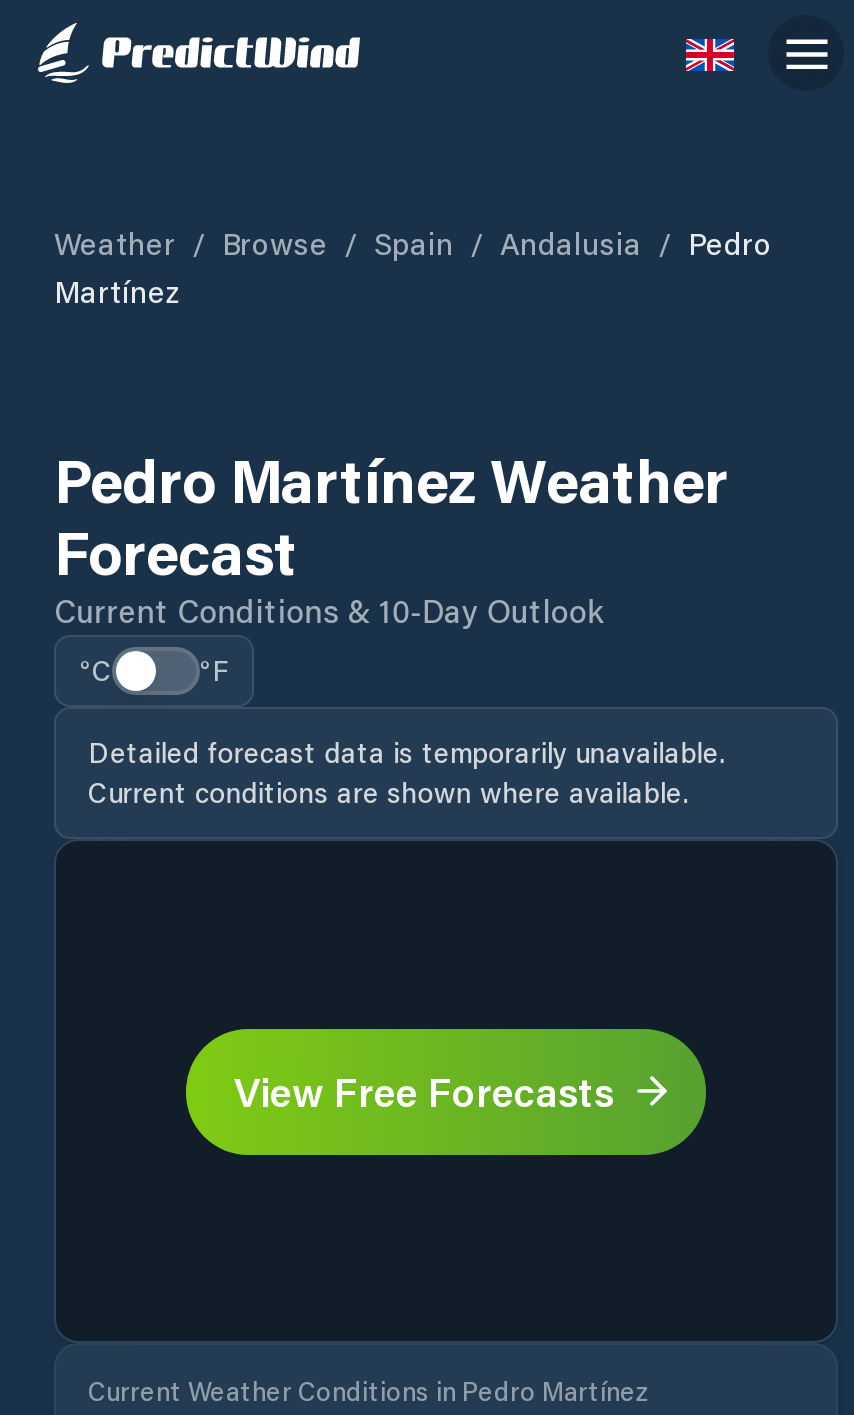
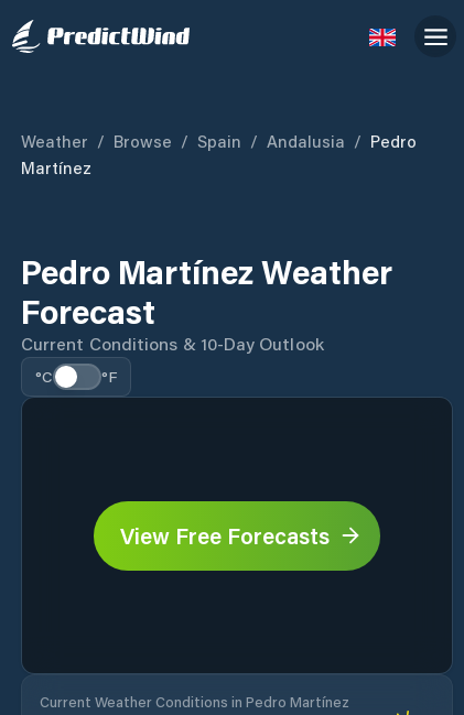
[88,733,725,811] Detailed forecast data is temporarily unavailable. | Current conditions are shown where available. -> none

